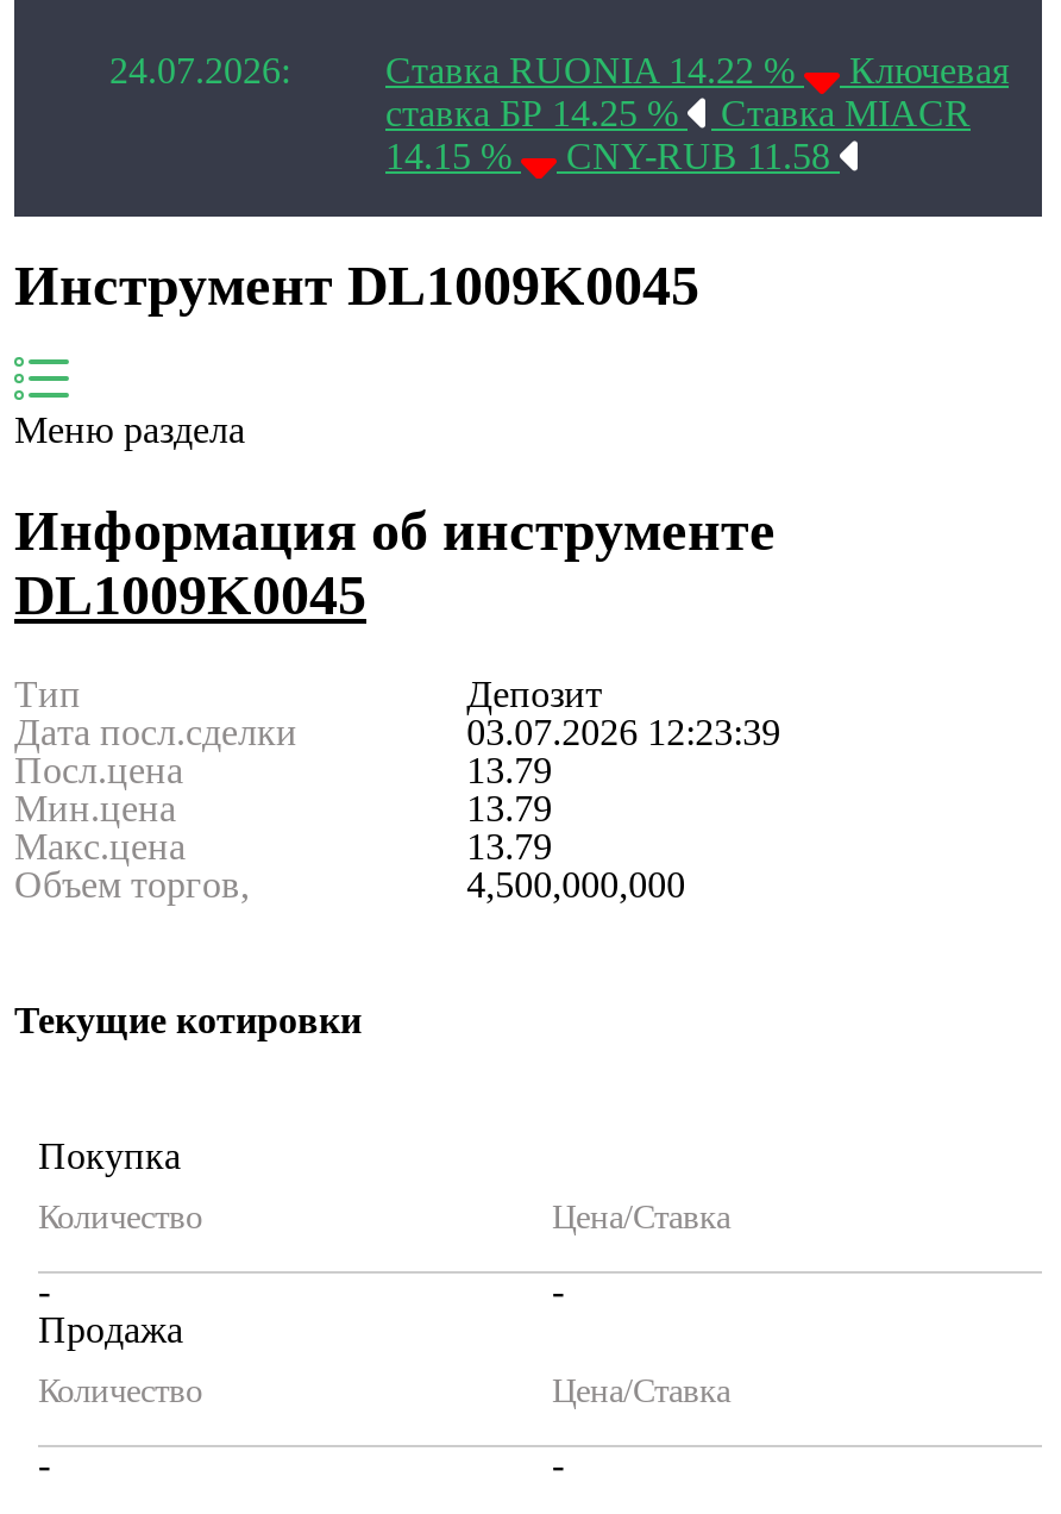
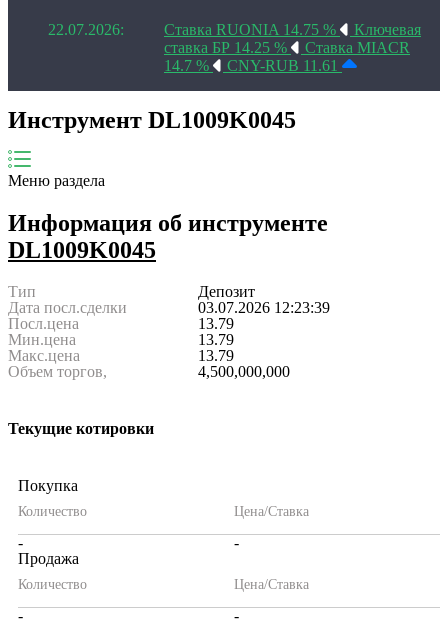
[109,50,290,91] 24.07.2026: -> [48,21,124,38] 22.07.2026:
[385,50,804,91] Ставка RUONIA 14.22 % -> [164,21,340,38] Ставка RUONIA 14.75 %
[385,136,521,177] 14.15 % -> [164,57,213,74] 14.7 %
[566,136,840,177] CNY-RUB 11.58 -> [227,57,342,74] CNY-RUB 11.61

